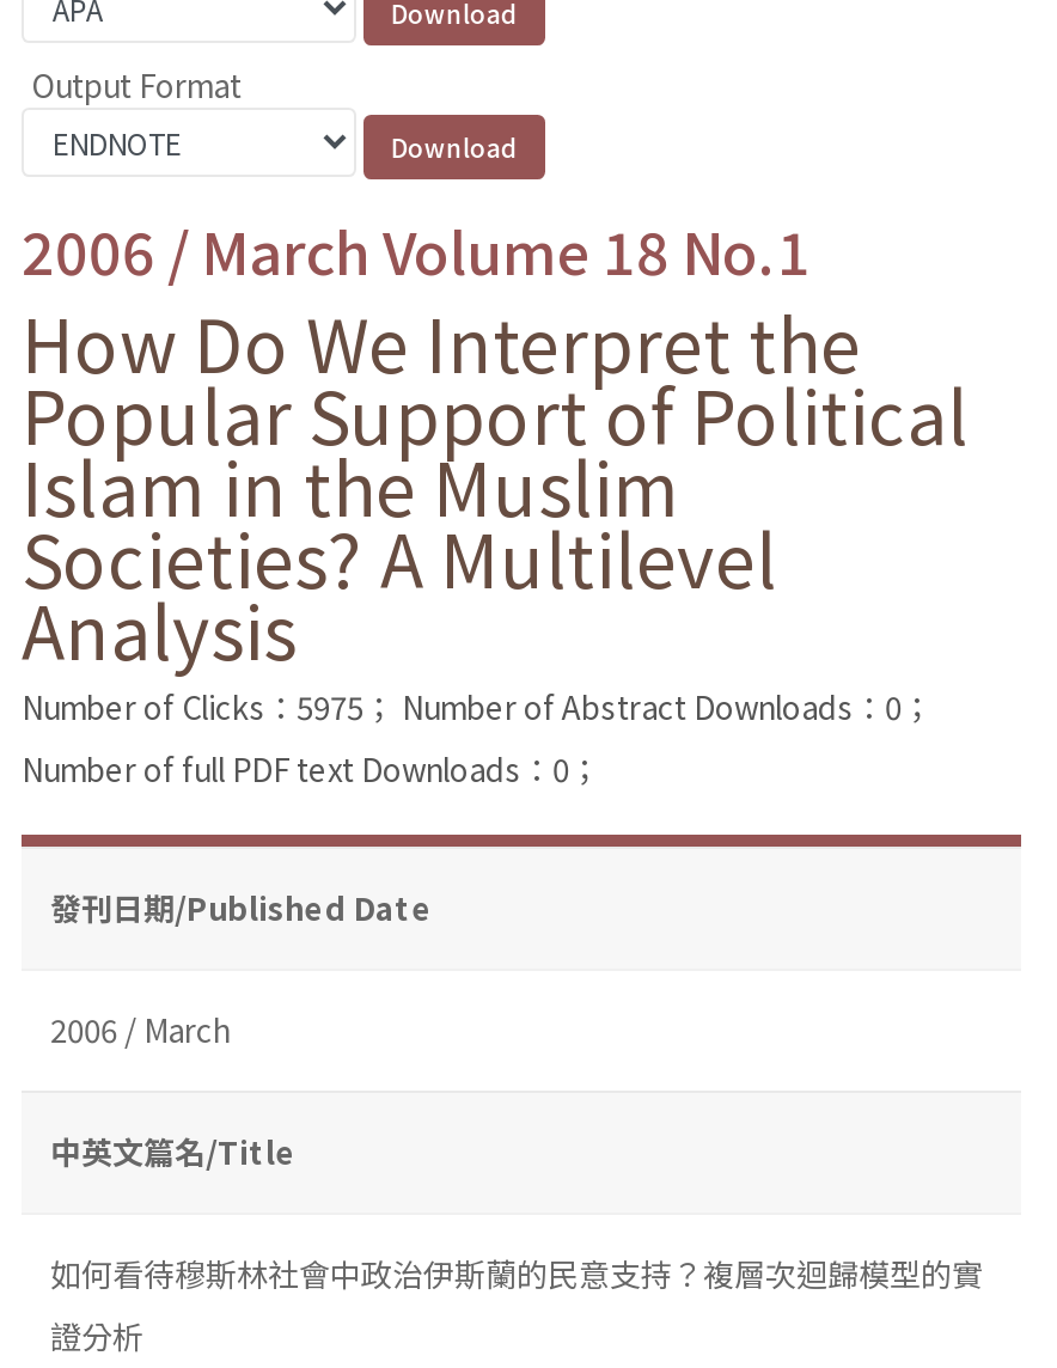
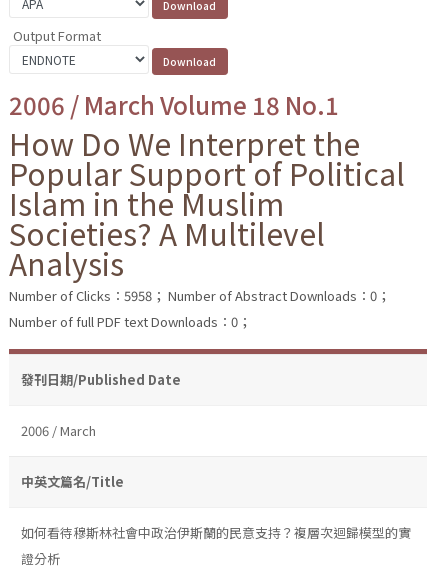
[22,683,933,728] Number of Clicks：5975； Number of Abstract Downloads：0； -> [9,286,390,305] Number of Clicks：5958； Number of Abstract Downloads：0；

